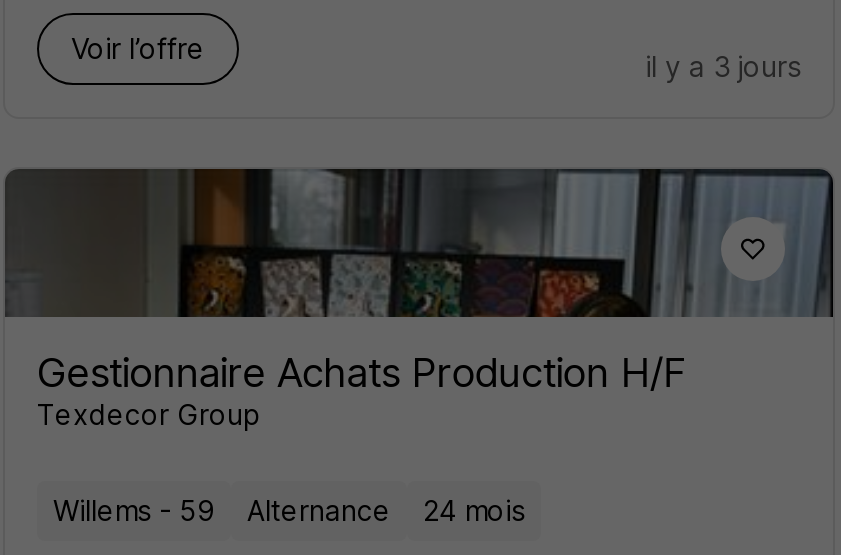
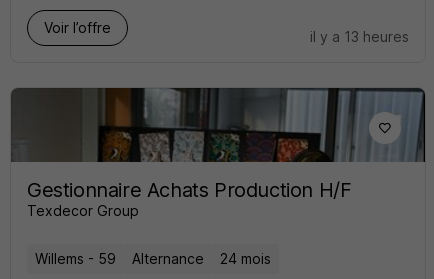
[645,49,801,83] il y a 3 jours -> [310,28,409,45] il y a 13 heures

